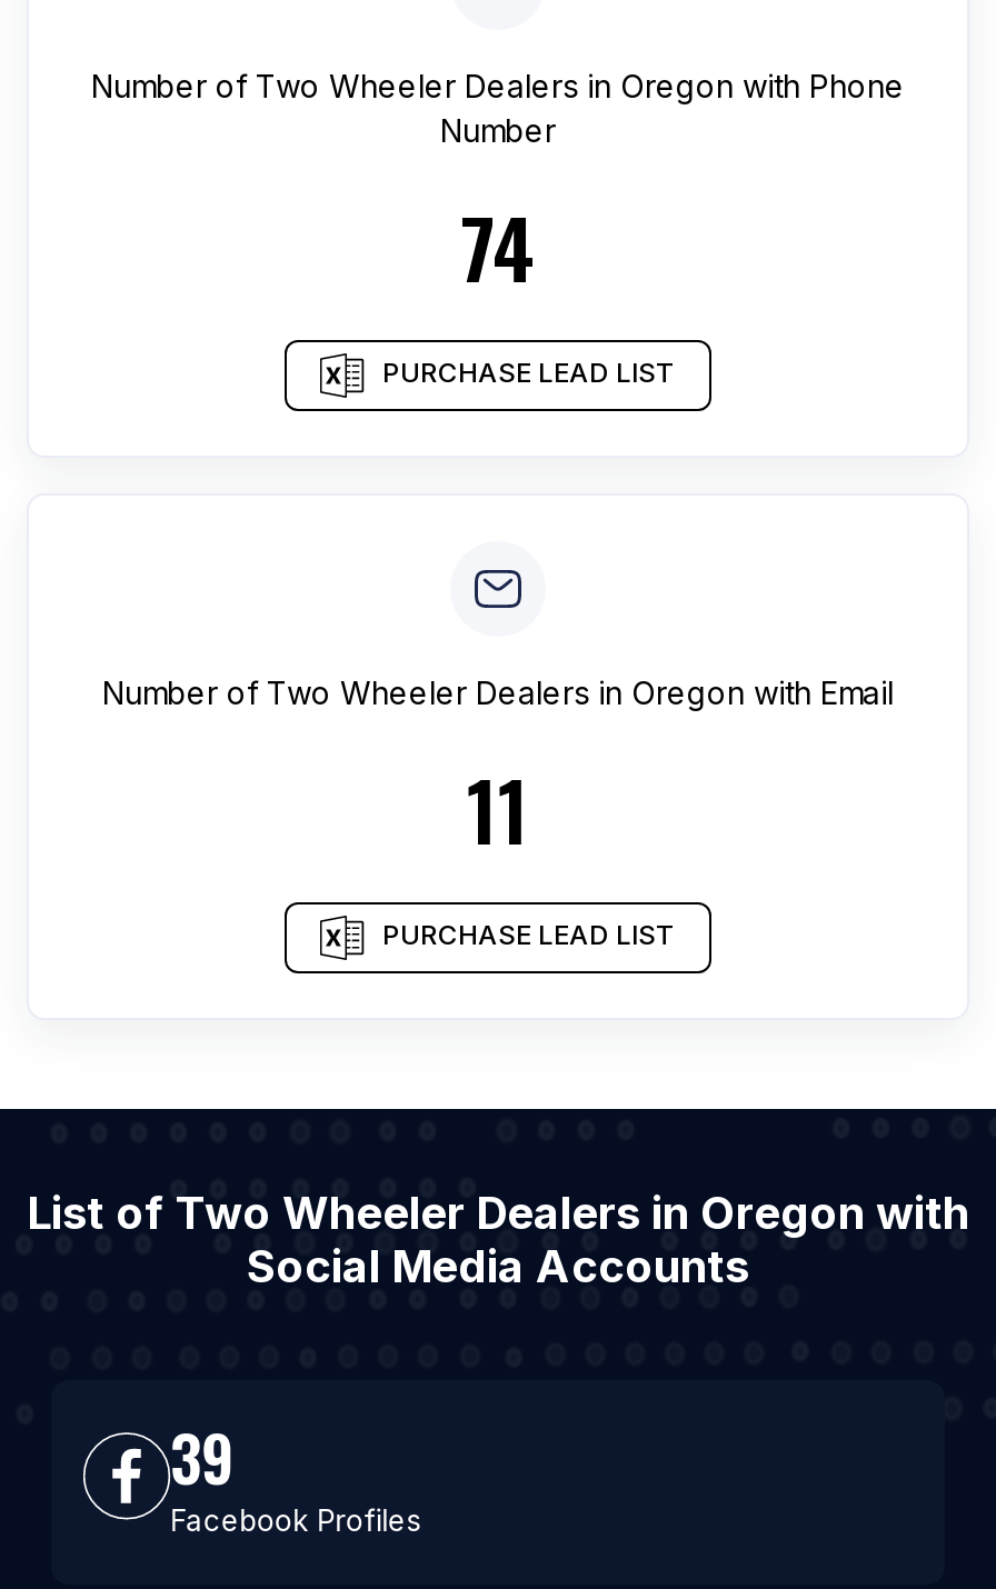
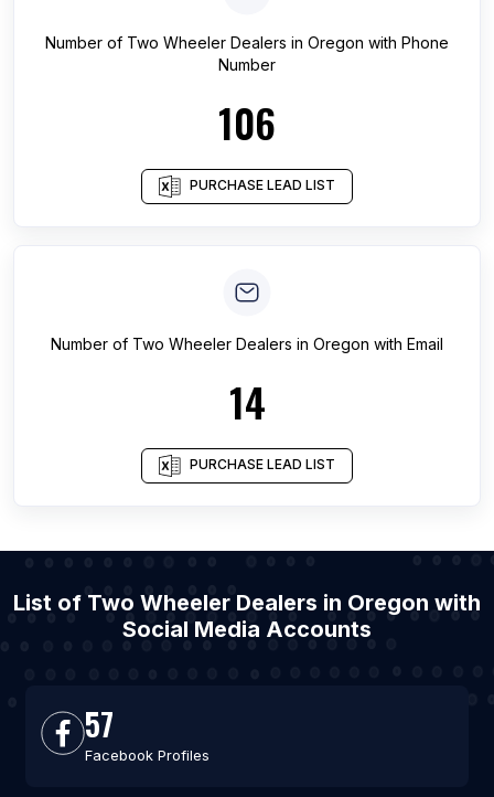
[461,187,535,304] 74 -> [218,93,276,151] 106
[467,749,529,867] 11 -> [229,372,265,431] 14
[170,1411,235,1502] 39 -> [84,701,113,746] 57

